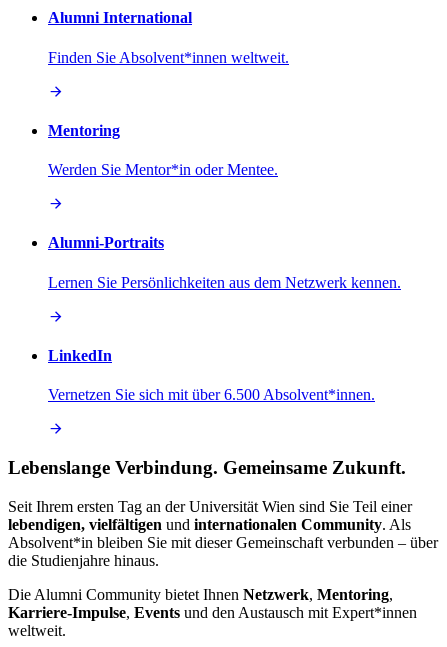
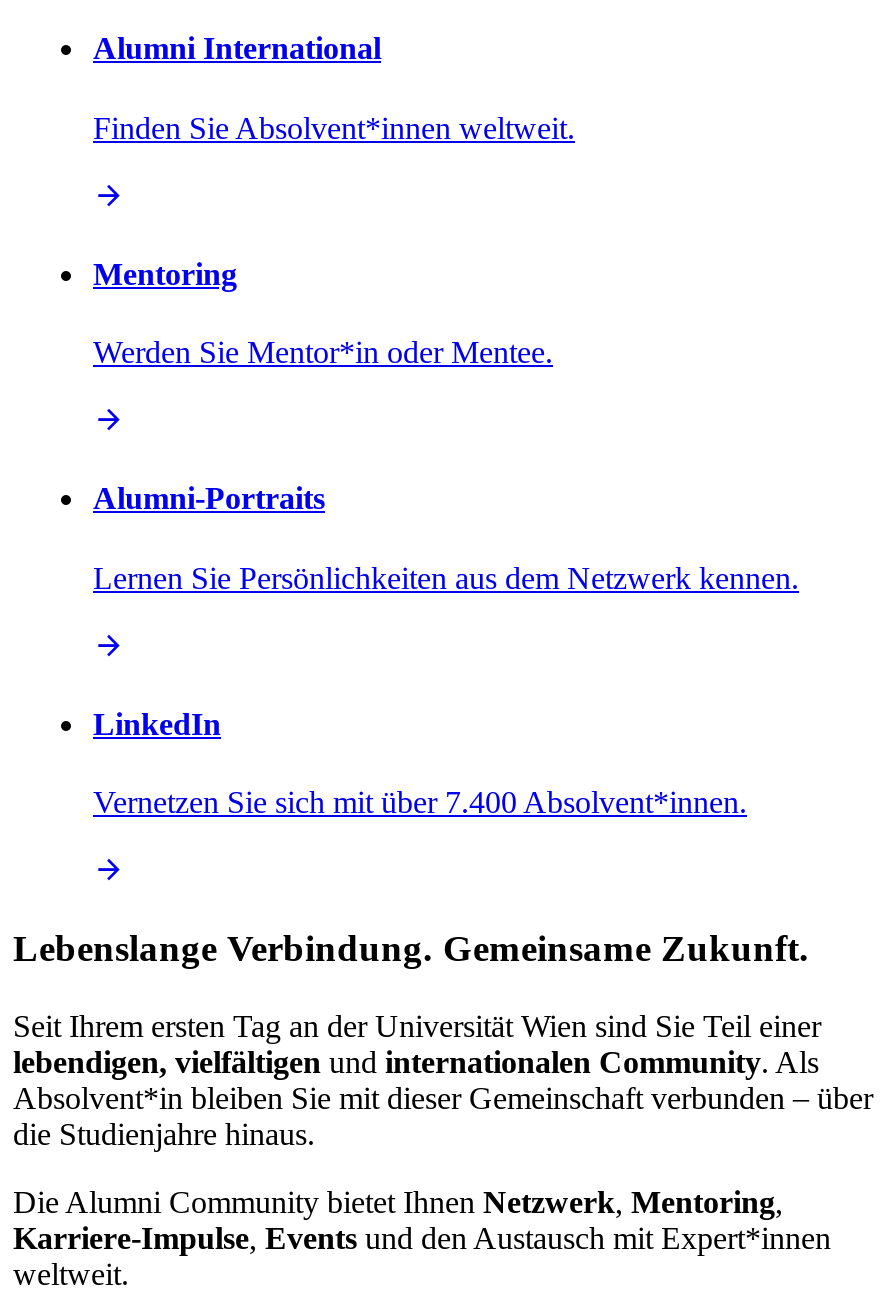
[48,386,375,403] Vernetzen Sie sich mit über 6.500 Absolvent*innen. -> [93,785,747,819] Vernetzen Sie sich mit über 7.400 Absolvent*innen.

